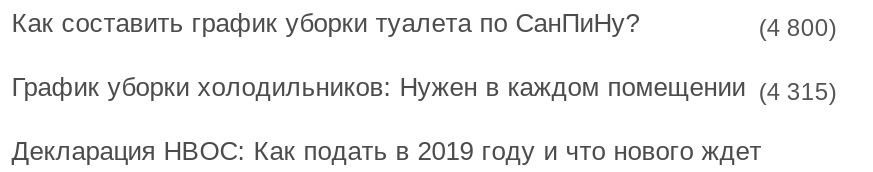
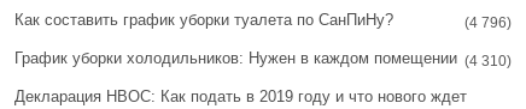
[759,14,837,42] (4 800) -> [465,14,512,31] (4 796)
[11,72,837,106] График уборки холодильников: Нужен в каждом помещении (4 315) -> [14,49,512,70] График уборки холодильников: Нужен в каждом помещении (4 310)

